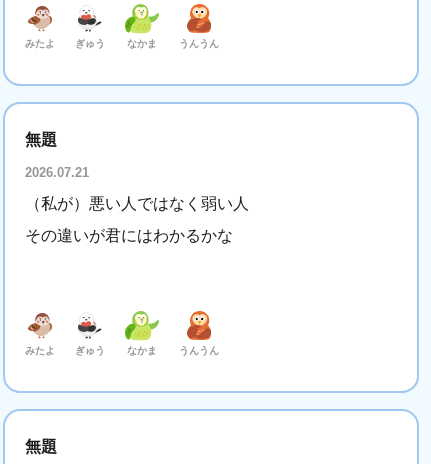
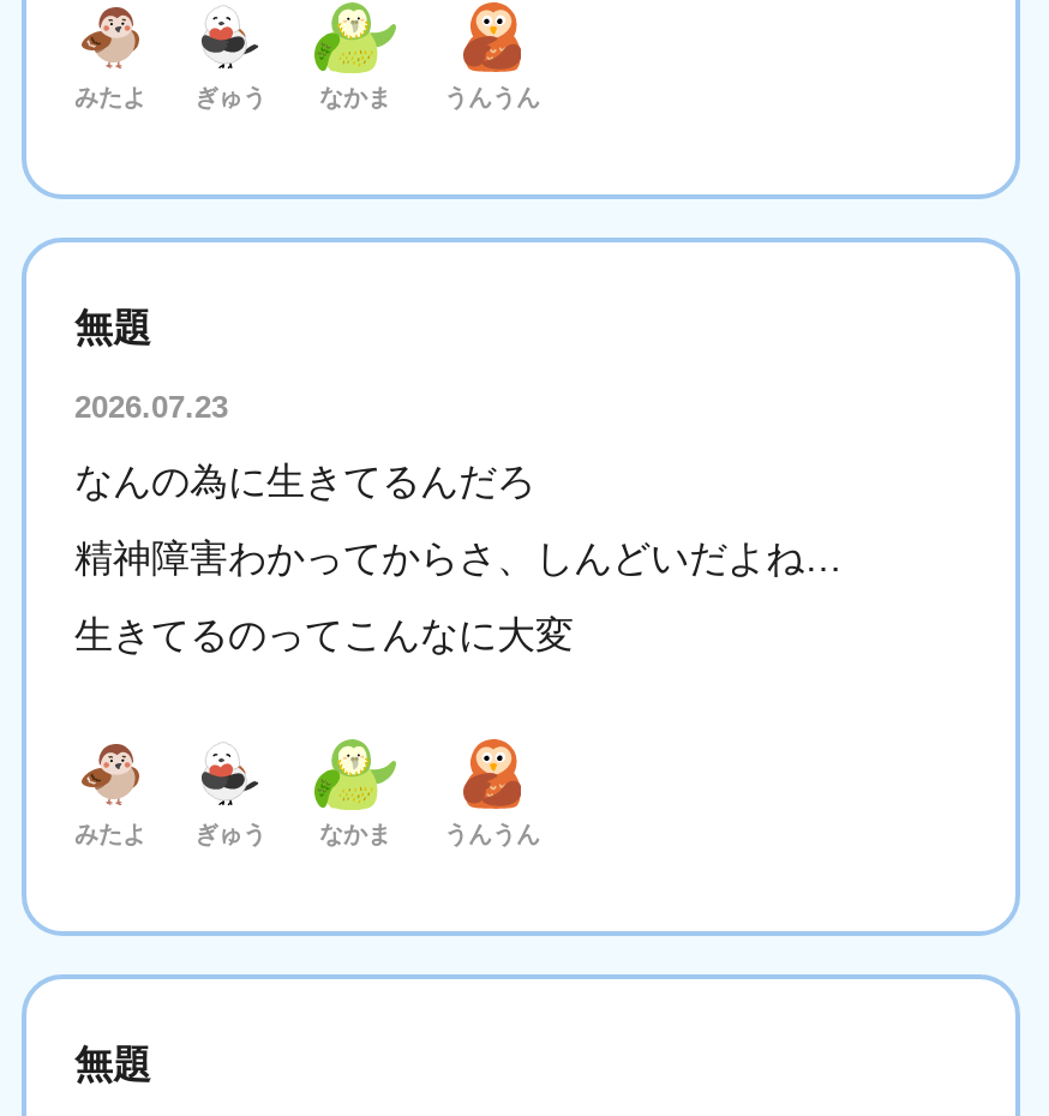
[25,165,249,244] 2026.07.21 | （私が）悪い人ではなく弱い人 | その違いが君にはわかるかな -> [74,390,843,656] 2026.07.23 | なんの為に生きてるんだろ | 精神障害わかってからさ、しんどいだよね… | 生きてるのってこんなに大変

